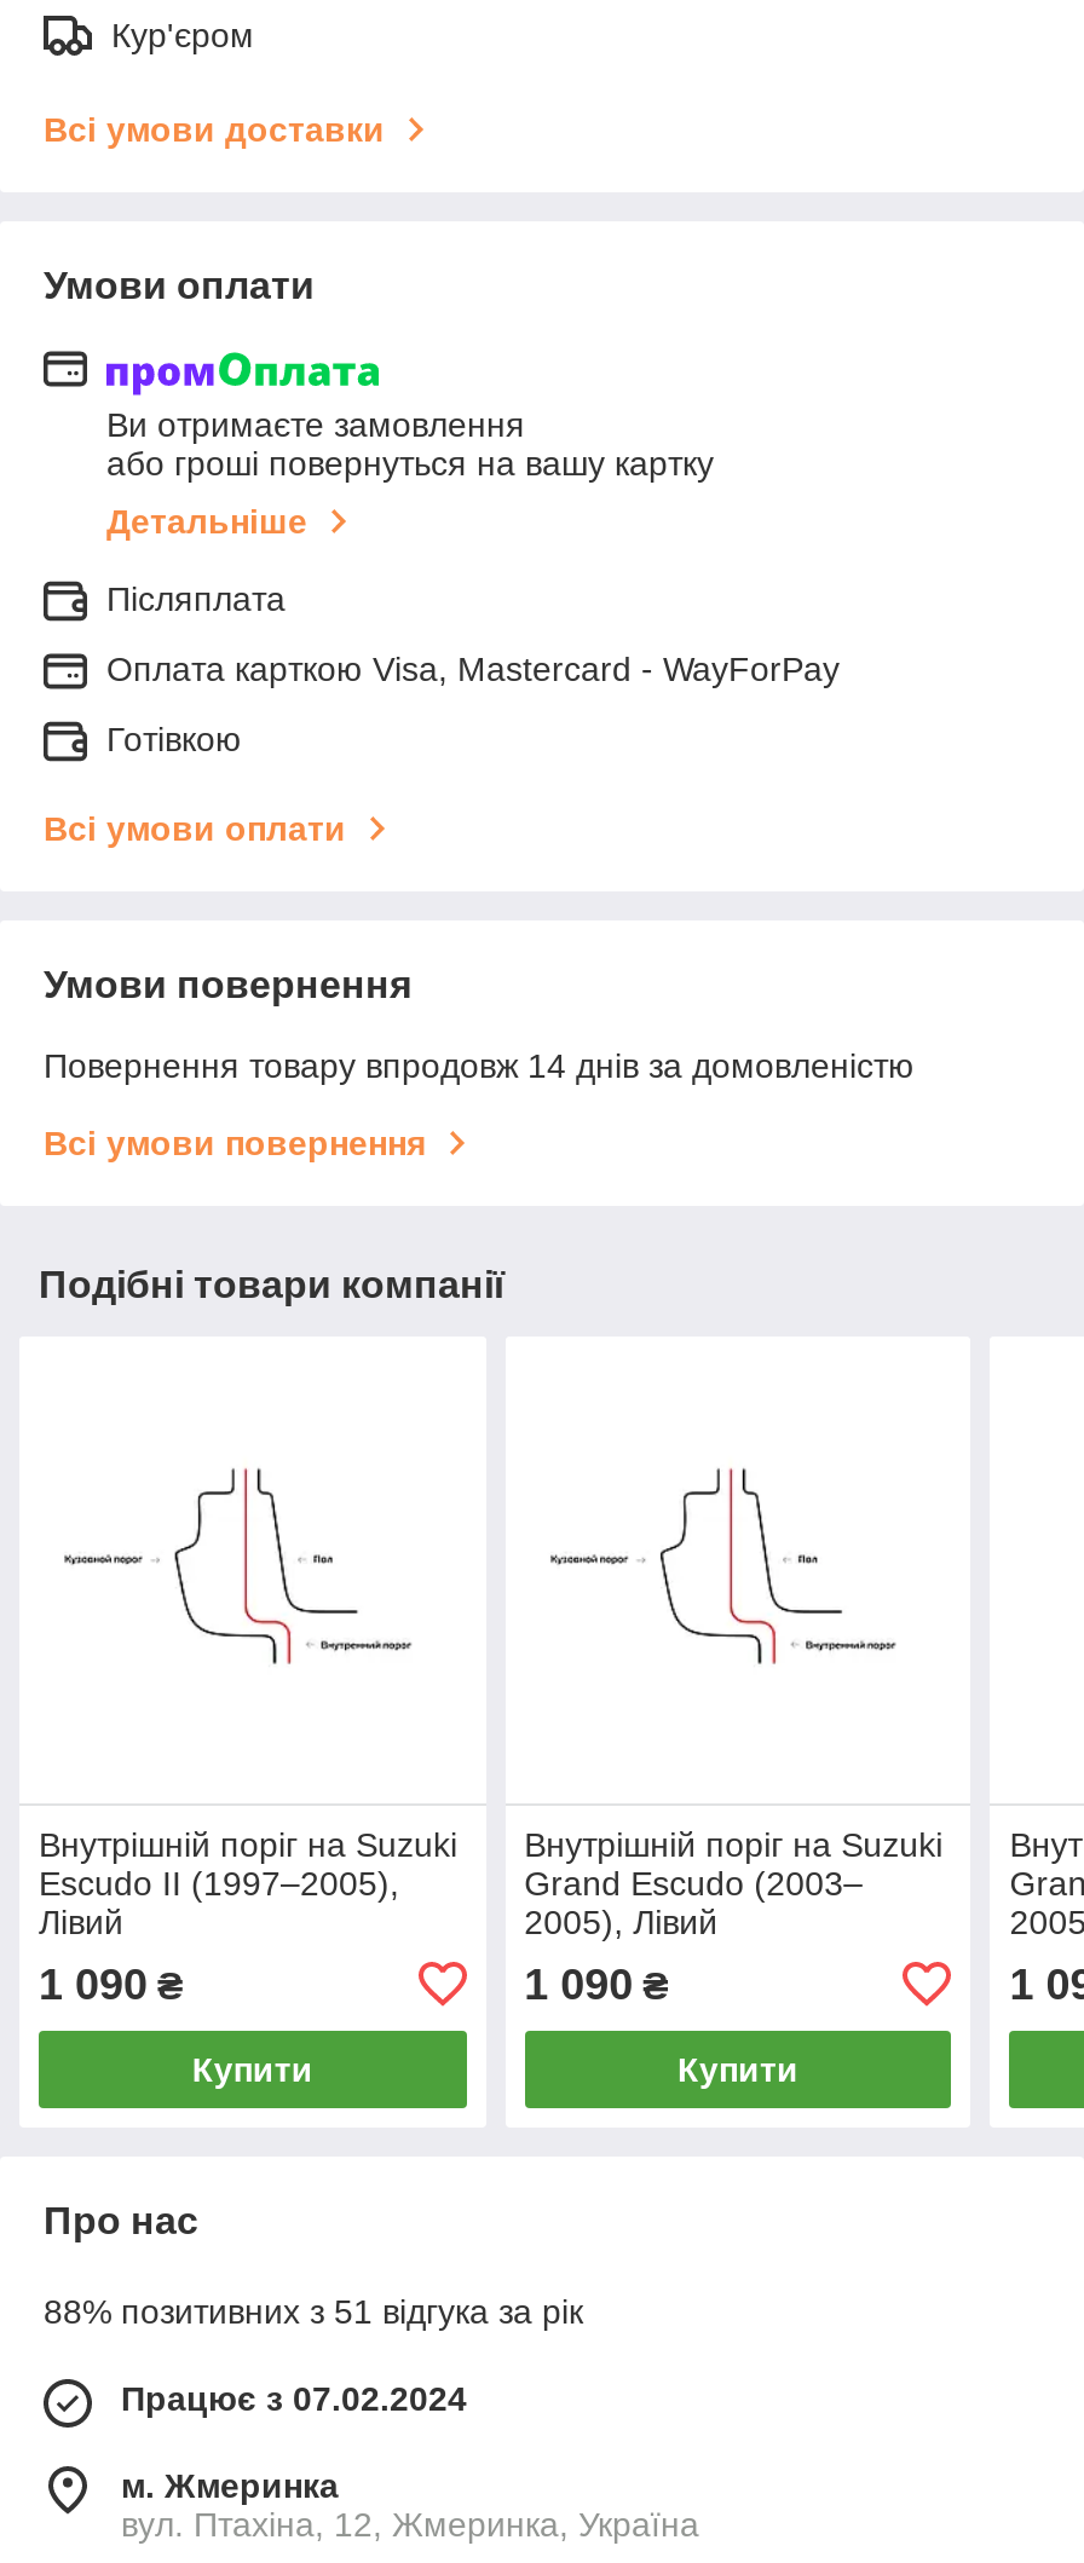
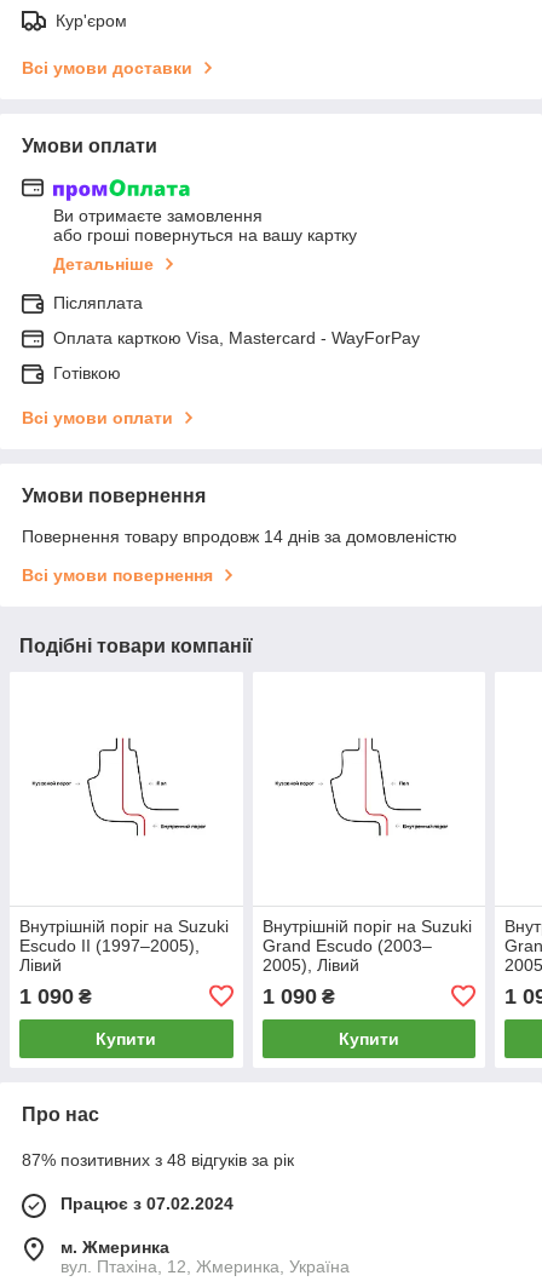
[44,2292,583,2330] 88% позитивних з 51 відгука за рік -> [22,1150,294,1169] 87% позитивних з 48 відгуків за рік

